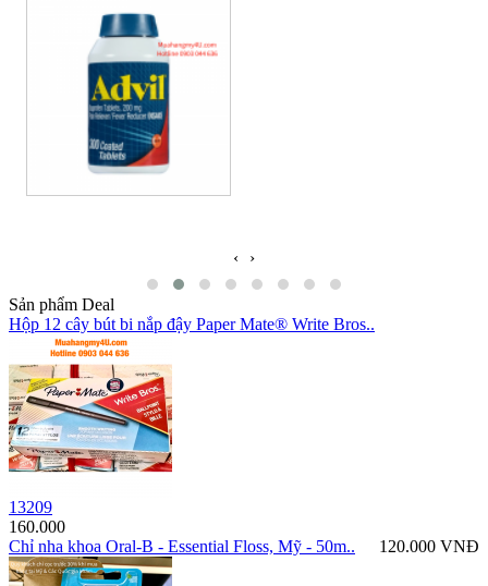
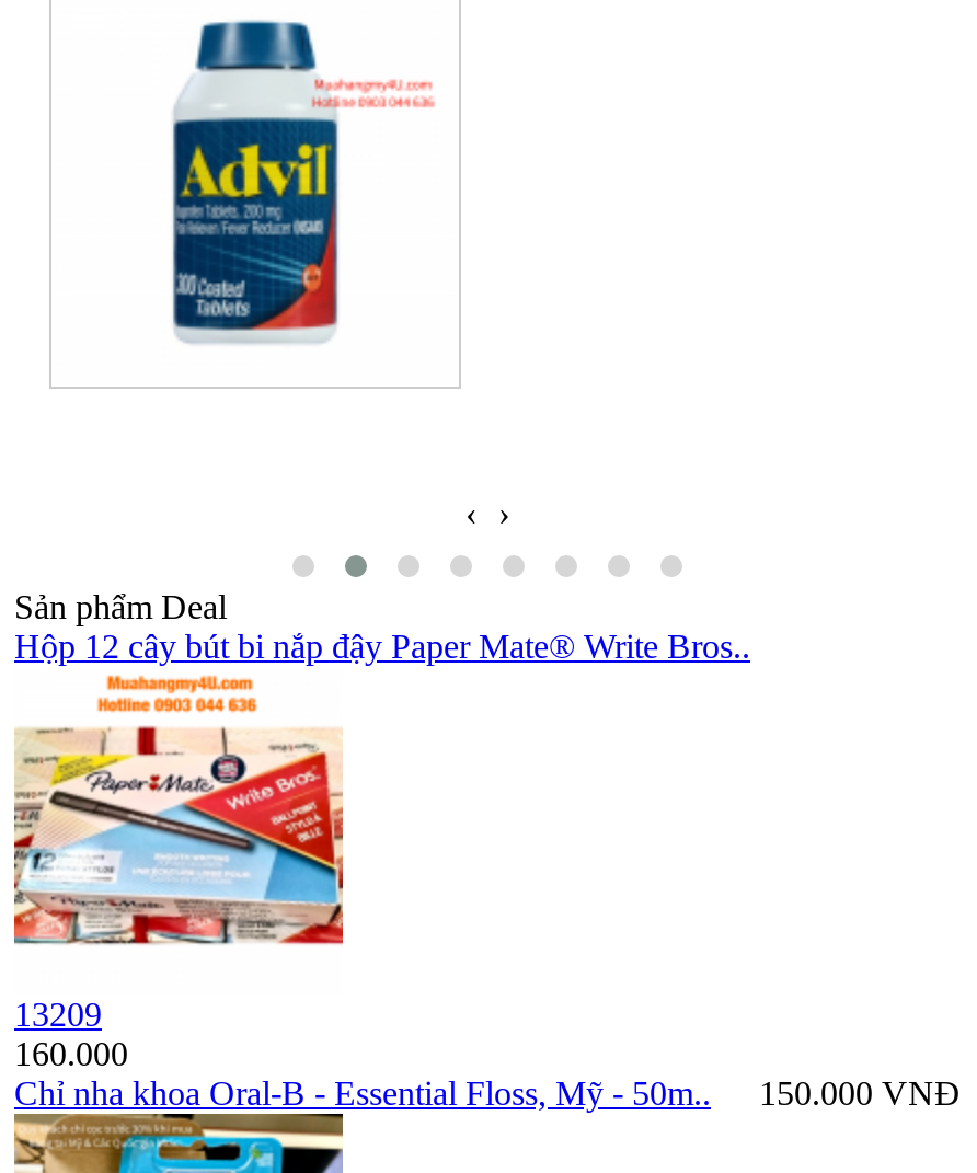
[9,537,479,555] Chỉ nha khoa Oral-B - Essential Floss, Mỹ - 50m.. 120.000 VNĐ -> [14,1074,961,1111] Chỉ nha khoa Oral-B - Essential Floss, Mỹ - 50m.. 150.000 VNĐ

